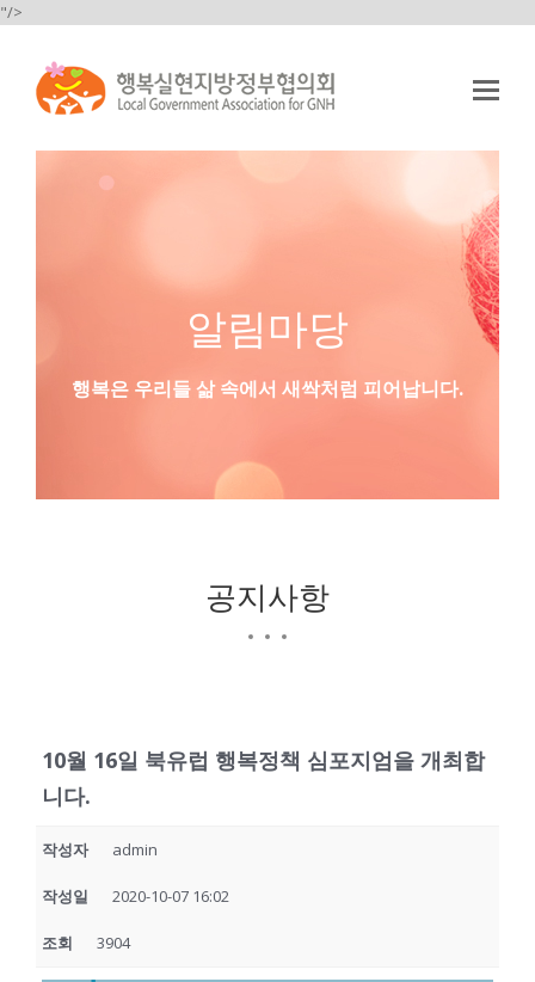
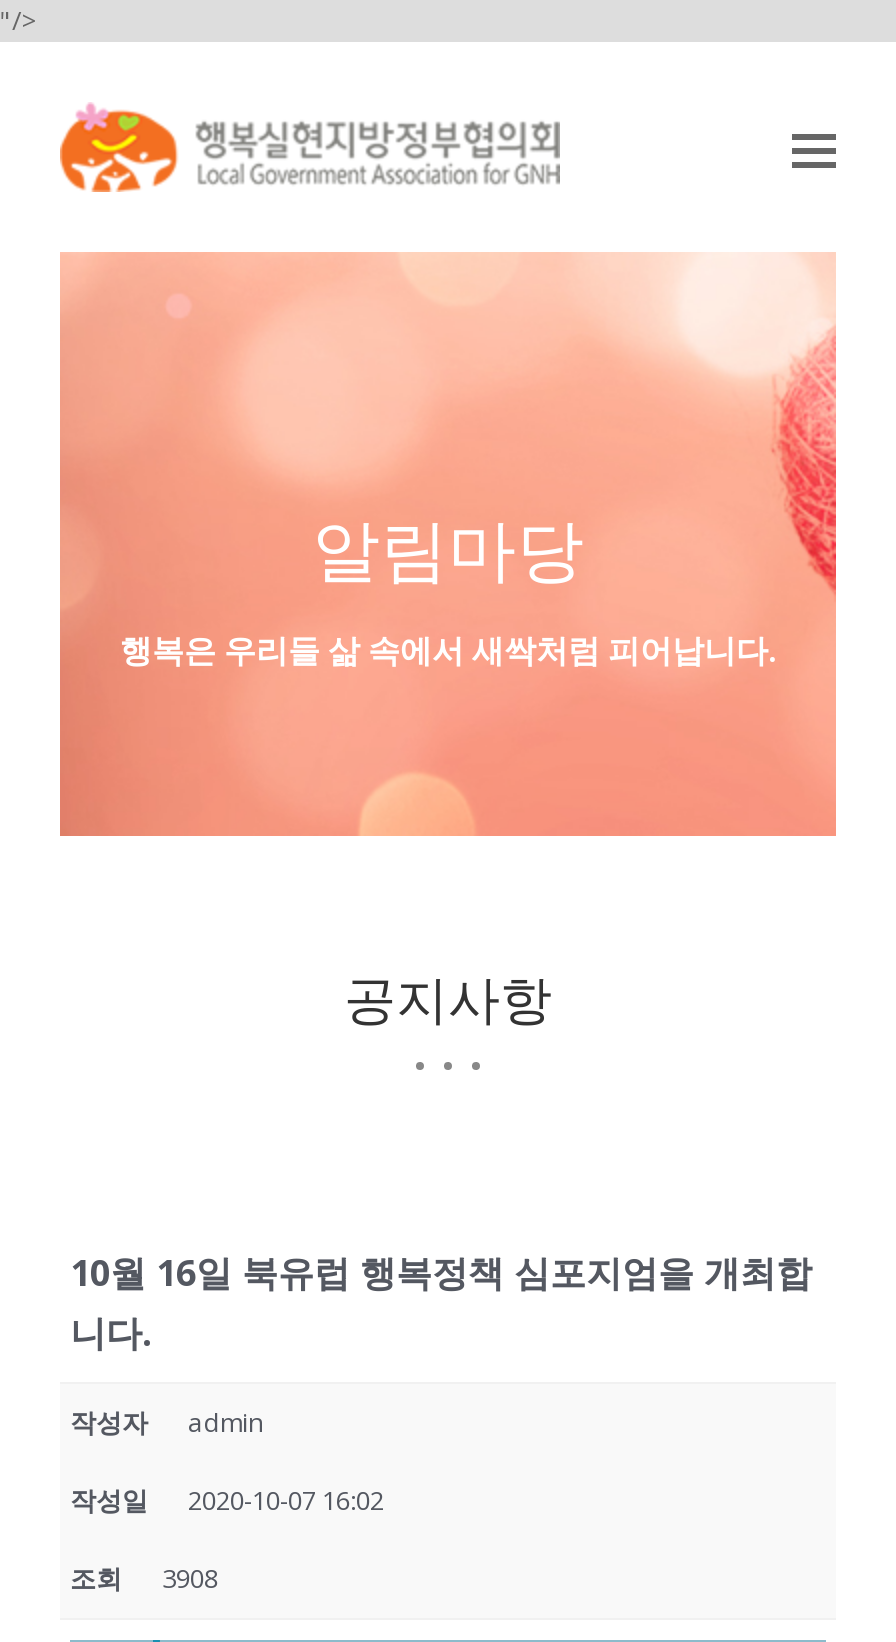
[42,932,130,953] 조회 3904 -> [70,1560,218,1596] 조회 3908

